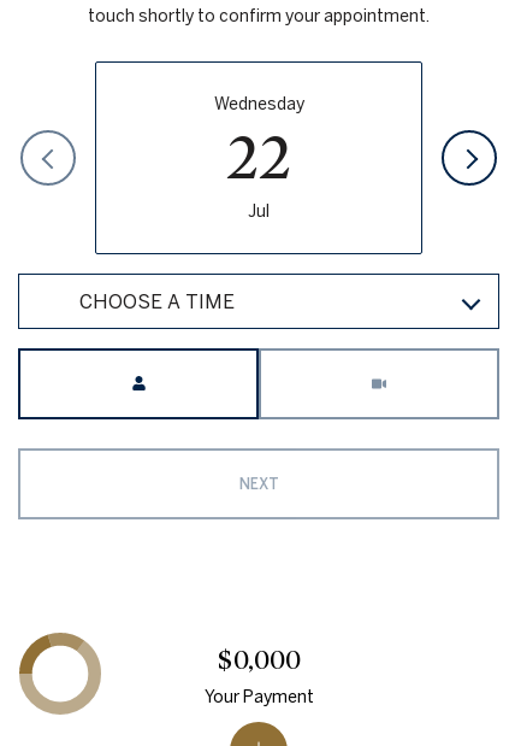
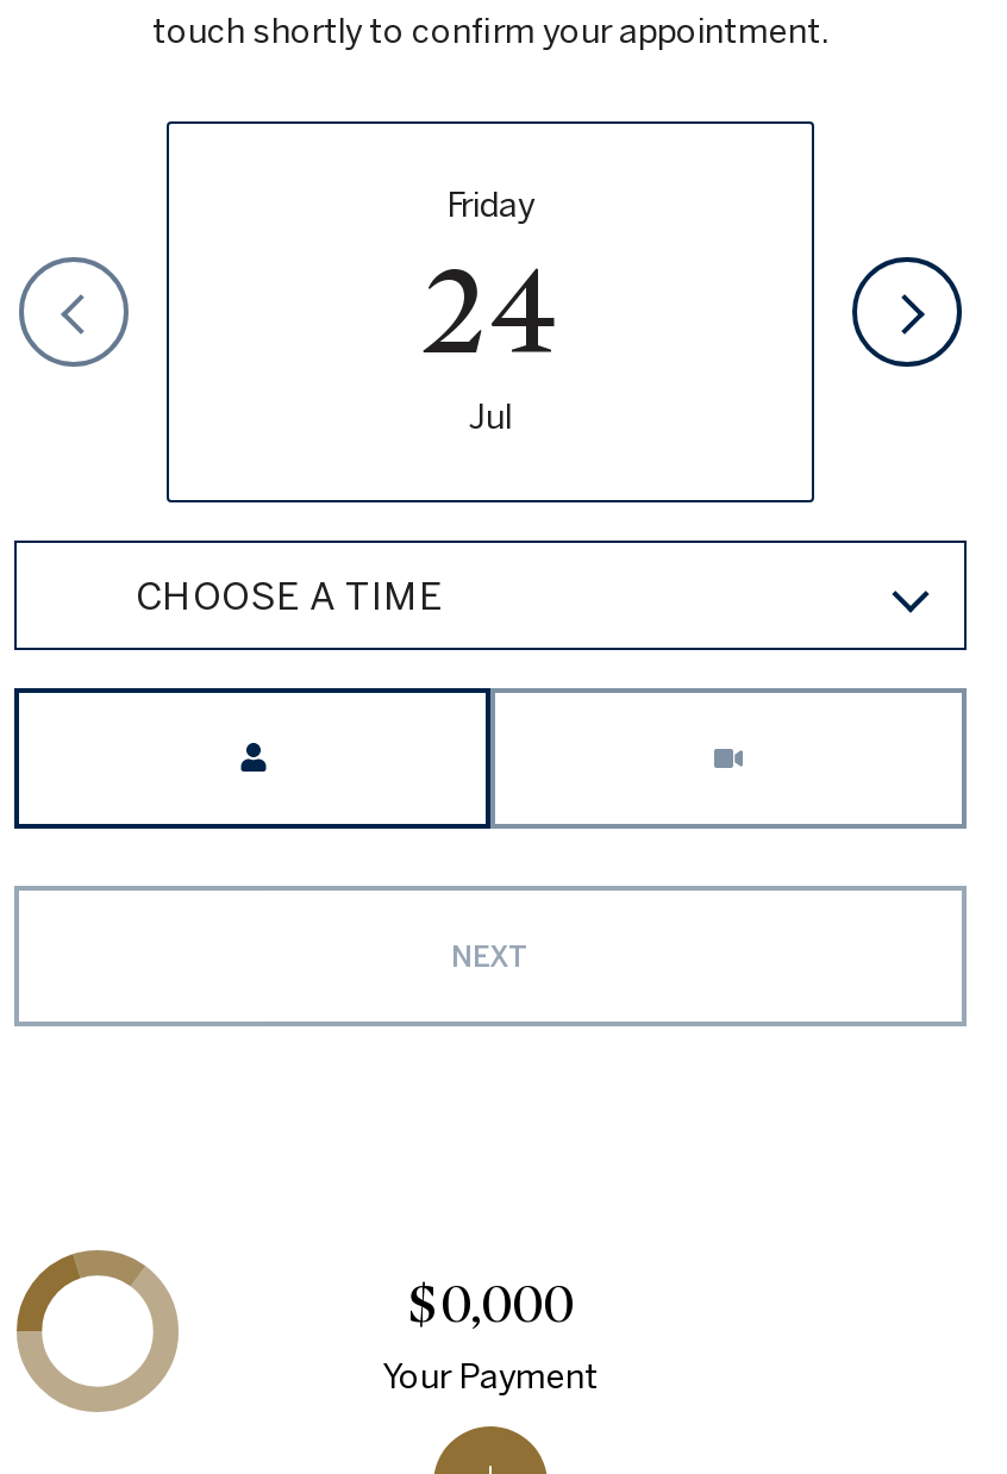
[214,94,304,197] Wednesday | 22 -> [420,186,561,389] Friday | 24

